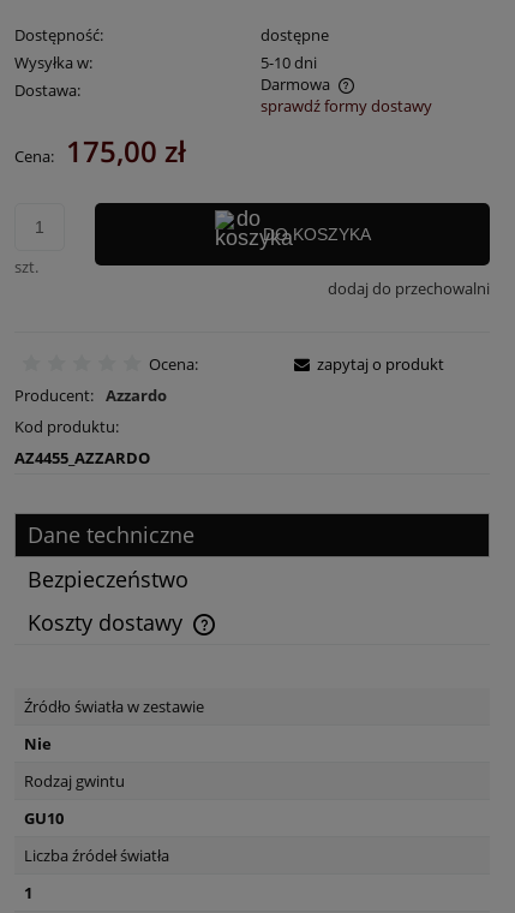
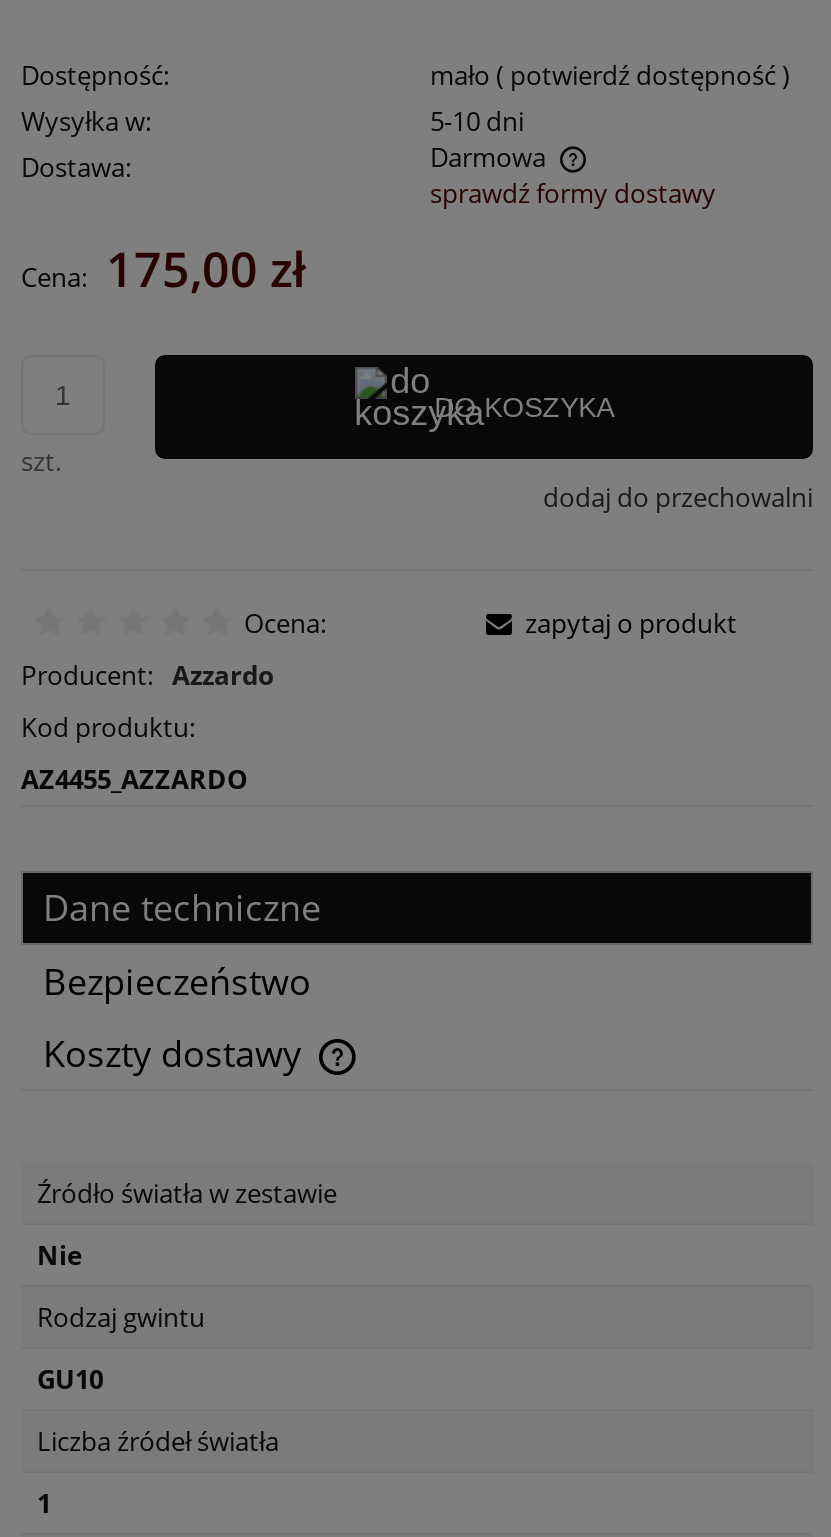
[260,24,328,45] dostępne -> [430,56,790,92] mało ( potwierdź dostępność )

